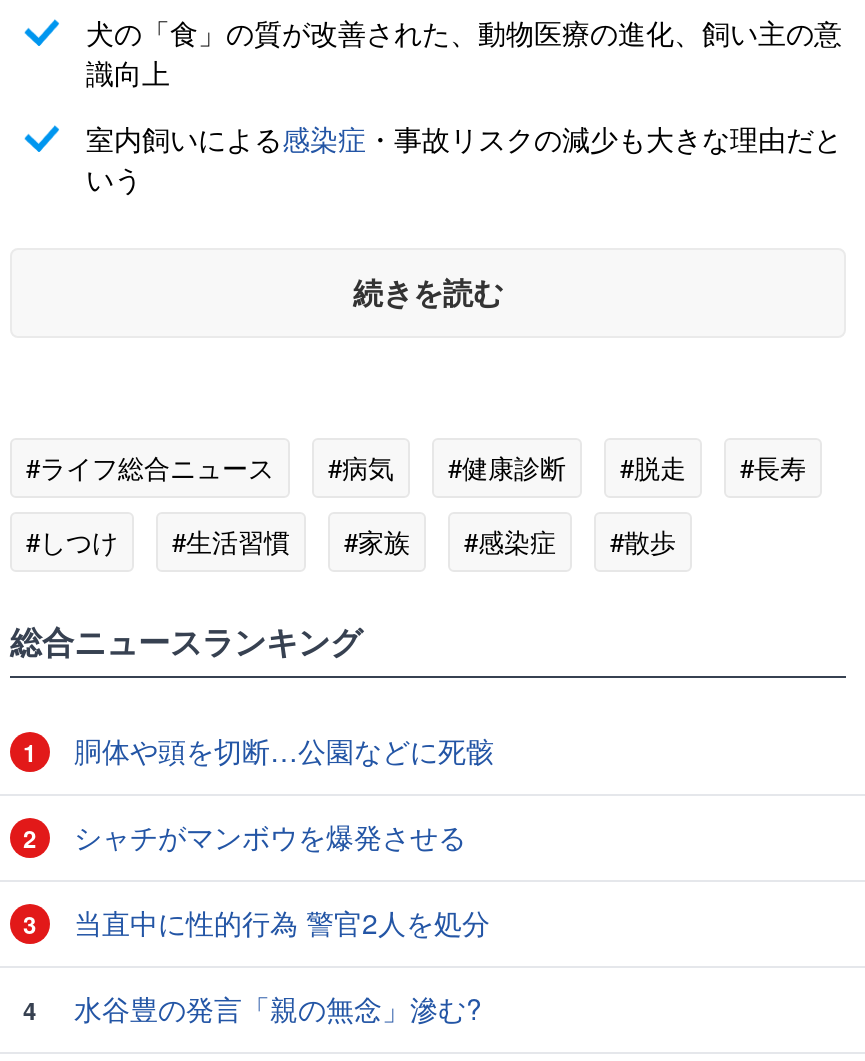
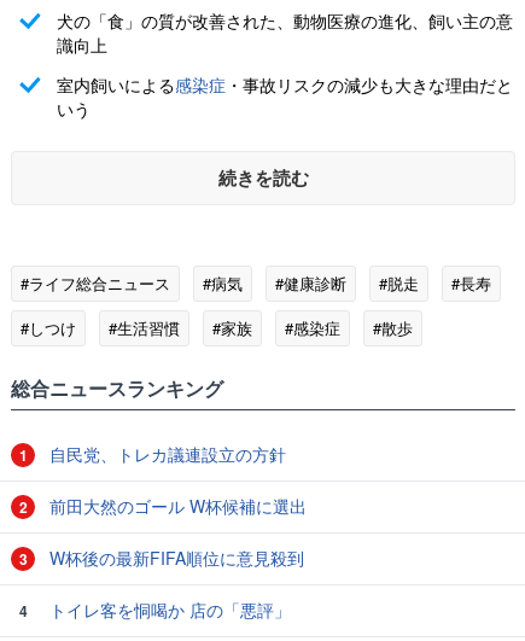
[66,730,494,770] 胴体や頭を切断…公園などに死骸 -> [45,442,286,466] 自民党、トレカ議連設立の方針
[66,816,466,856] シャチがマンボウを爆発させる -> [45,494,307,518] 前田大然のゴール W杯候補に選出
[66,902,490,942] 当直中に性的行為 警官2人を処分 -> [45,546,304,570] W杯後の最新FIFA順位に意見殺到
[66,988,482,1028] 水谷豊の発言「親の無念」滲む? -> [45,598,291,622] トイレ客を恫喝か 店の「悪評」

